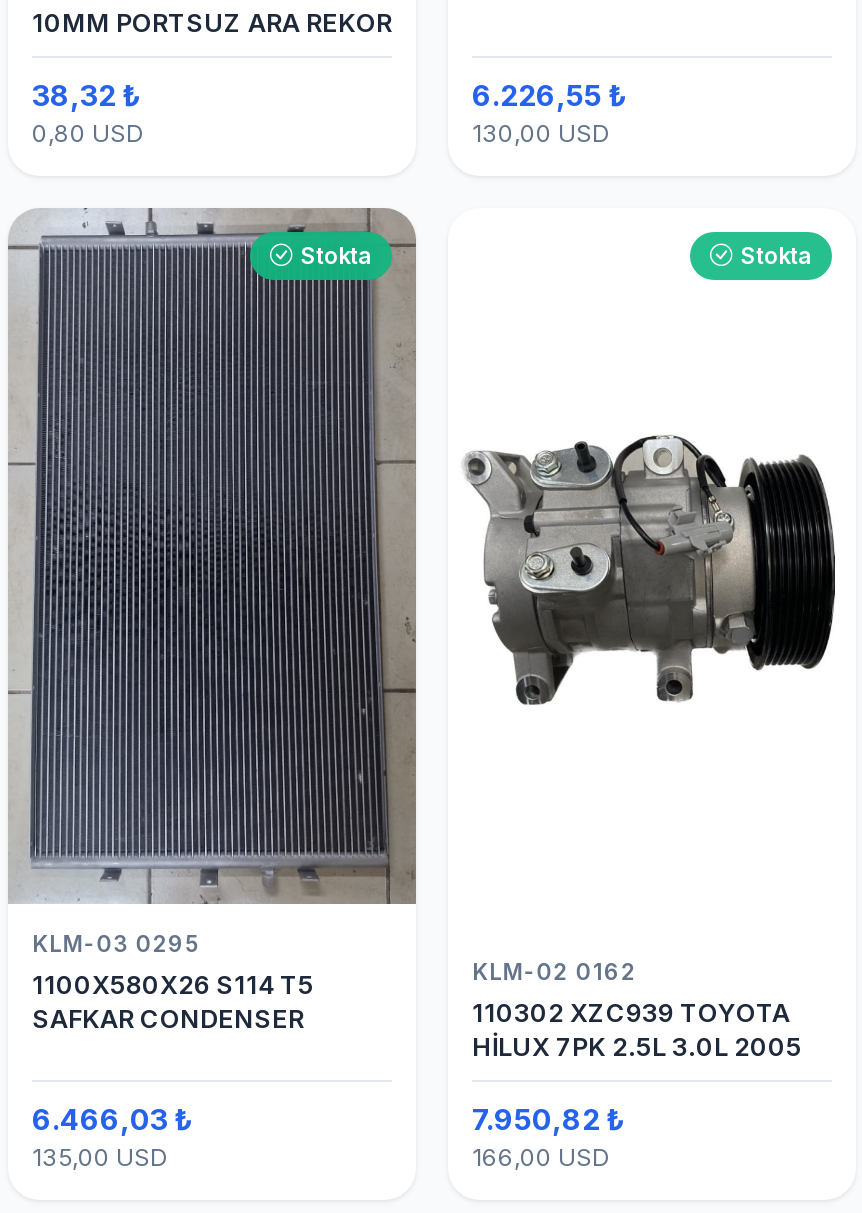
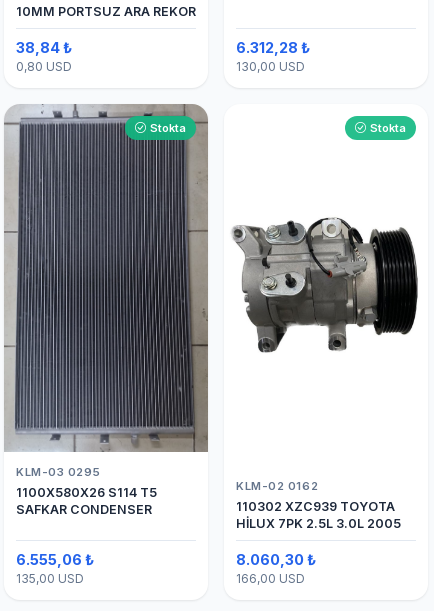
[32,77,140,111] 38,32 ₺ -> [16,38,72,55] 38,84 ₺
[472,77,626,111] 6.226,55 ₺ -> [236,38,310,55] 6.312,28 ₺
[32,1102,192,1136] 6.466,03 ₺ -> [16,551,94,568] 6.555,06 ₺
[472,1102,624,1136] 7.950,82 ₺ -> [236,551,316,568] 8.060,30 ₺

